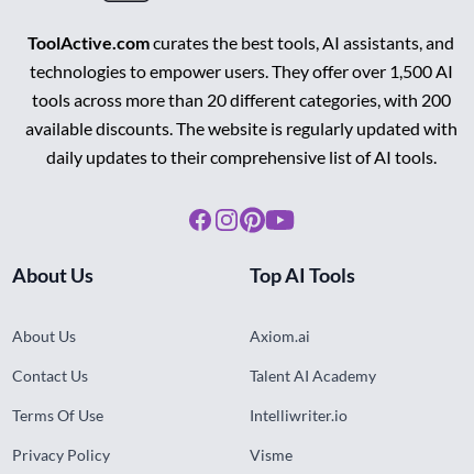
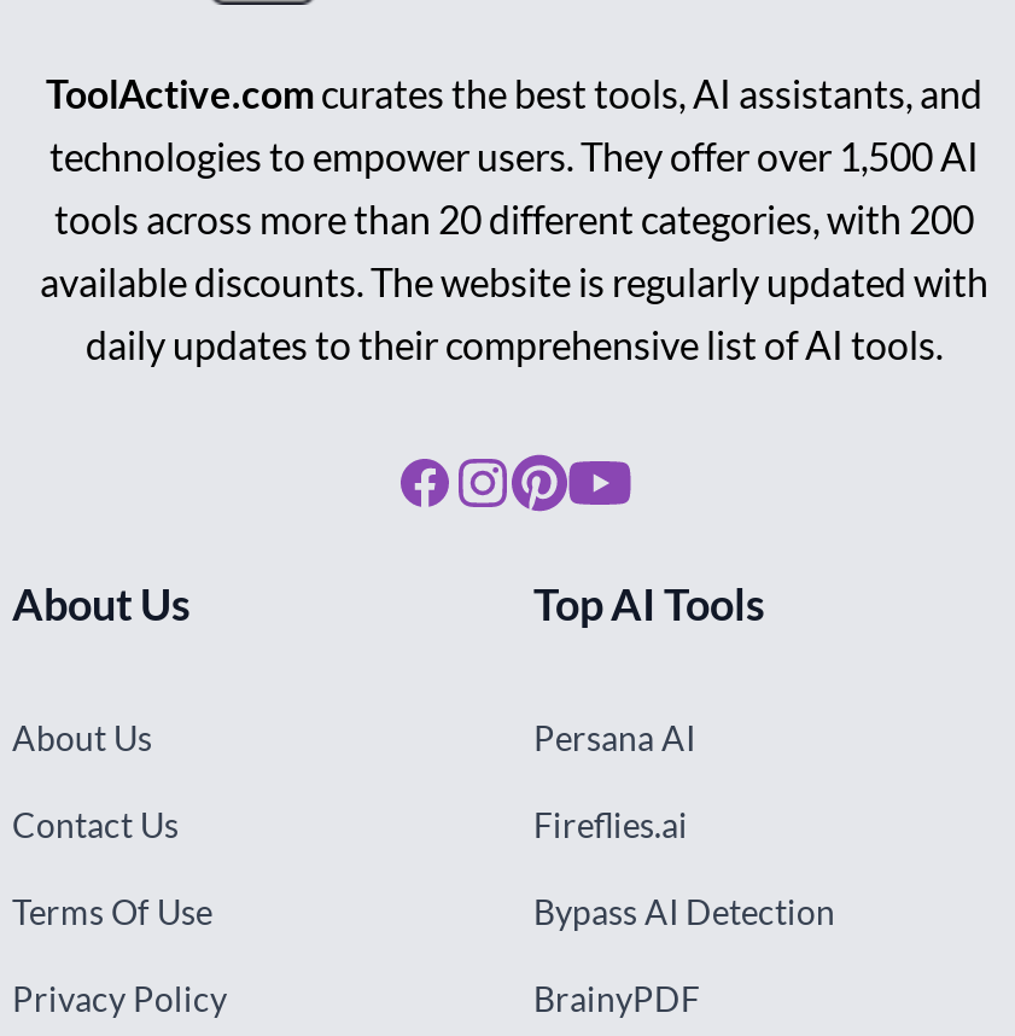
[250,326,310,345] Axiom.ai -> [533,716,695,757] Persana AI
[250,366,376,384] Talent AI Academy -> [533,803,688,844] Fireflies.ai
[250,405,348,424] Intelliwriter.io -> [533,890,835,931] Bypass AI Detection
[250,445,293,464] Visme -> [533,977,700,1018] BrainyPDF

